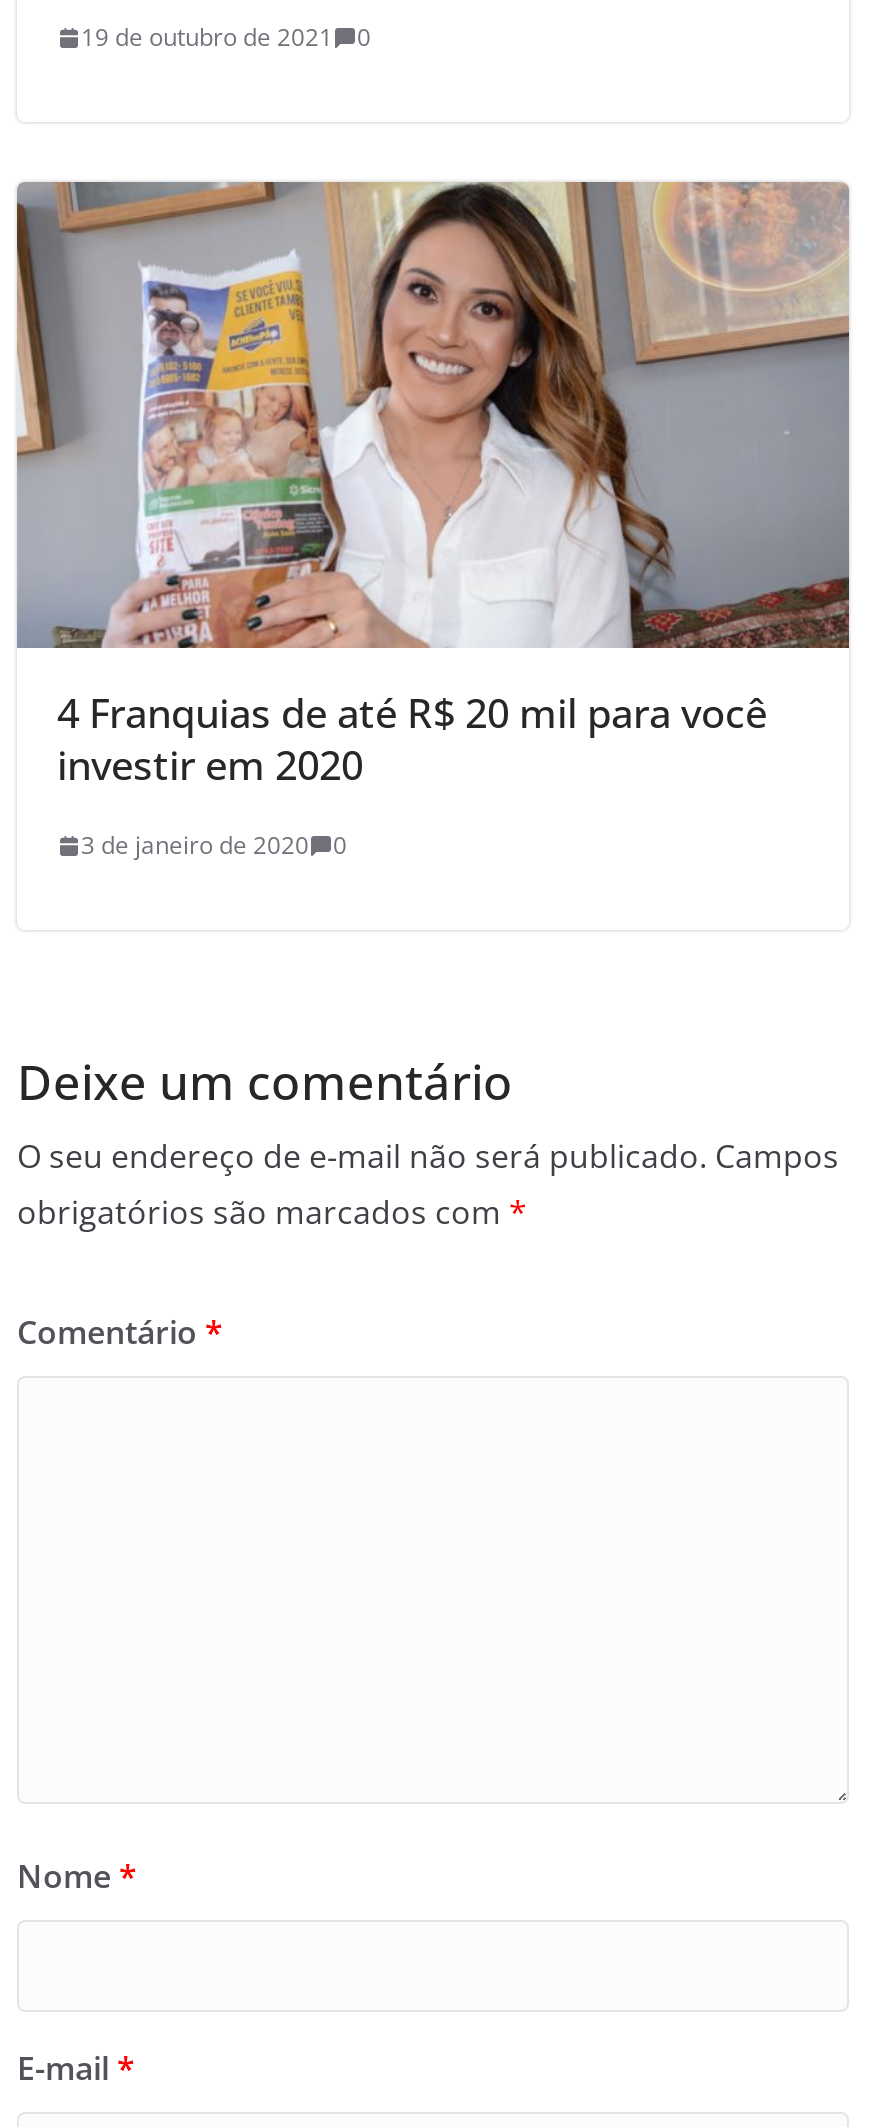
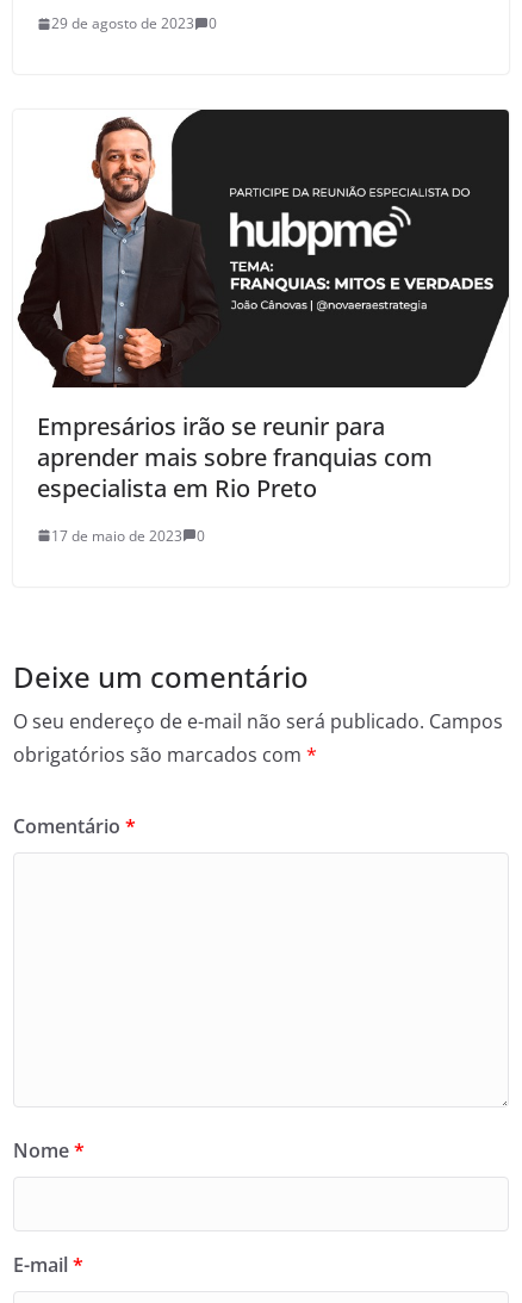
[81,21,371,55] 19 de outubro de 2021 0 -> [51,13,217,34] 29 de agosto de 2023 0
[15,180,851,792] [image] | 4 Franquias de até R$ 20 mil para você | investir em 2020 -> [13,108,510,504] [image] | Empresários irão se reunir para | aprender mais sobre franquias com | especialista em Rio Preto
[81,828,347,862] 3 de janeiro de 2020 0 -> [51,526,205,546] 17 de maio de 2023 0

